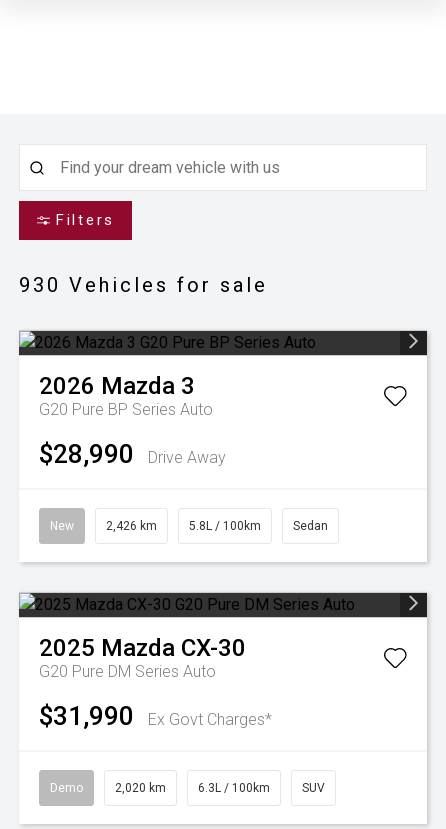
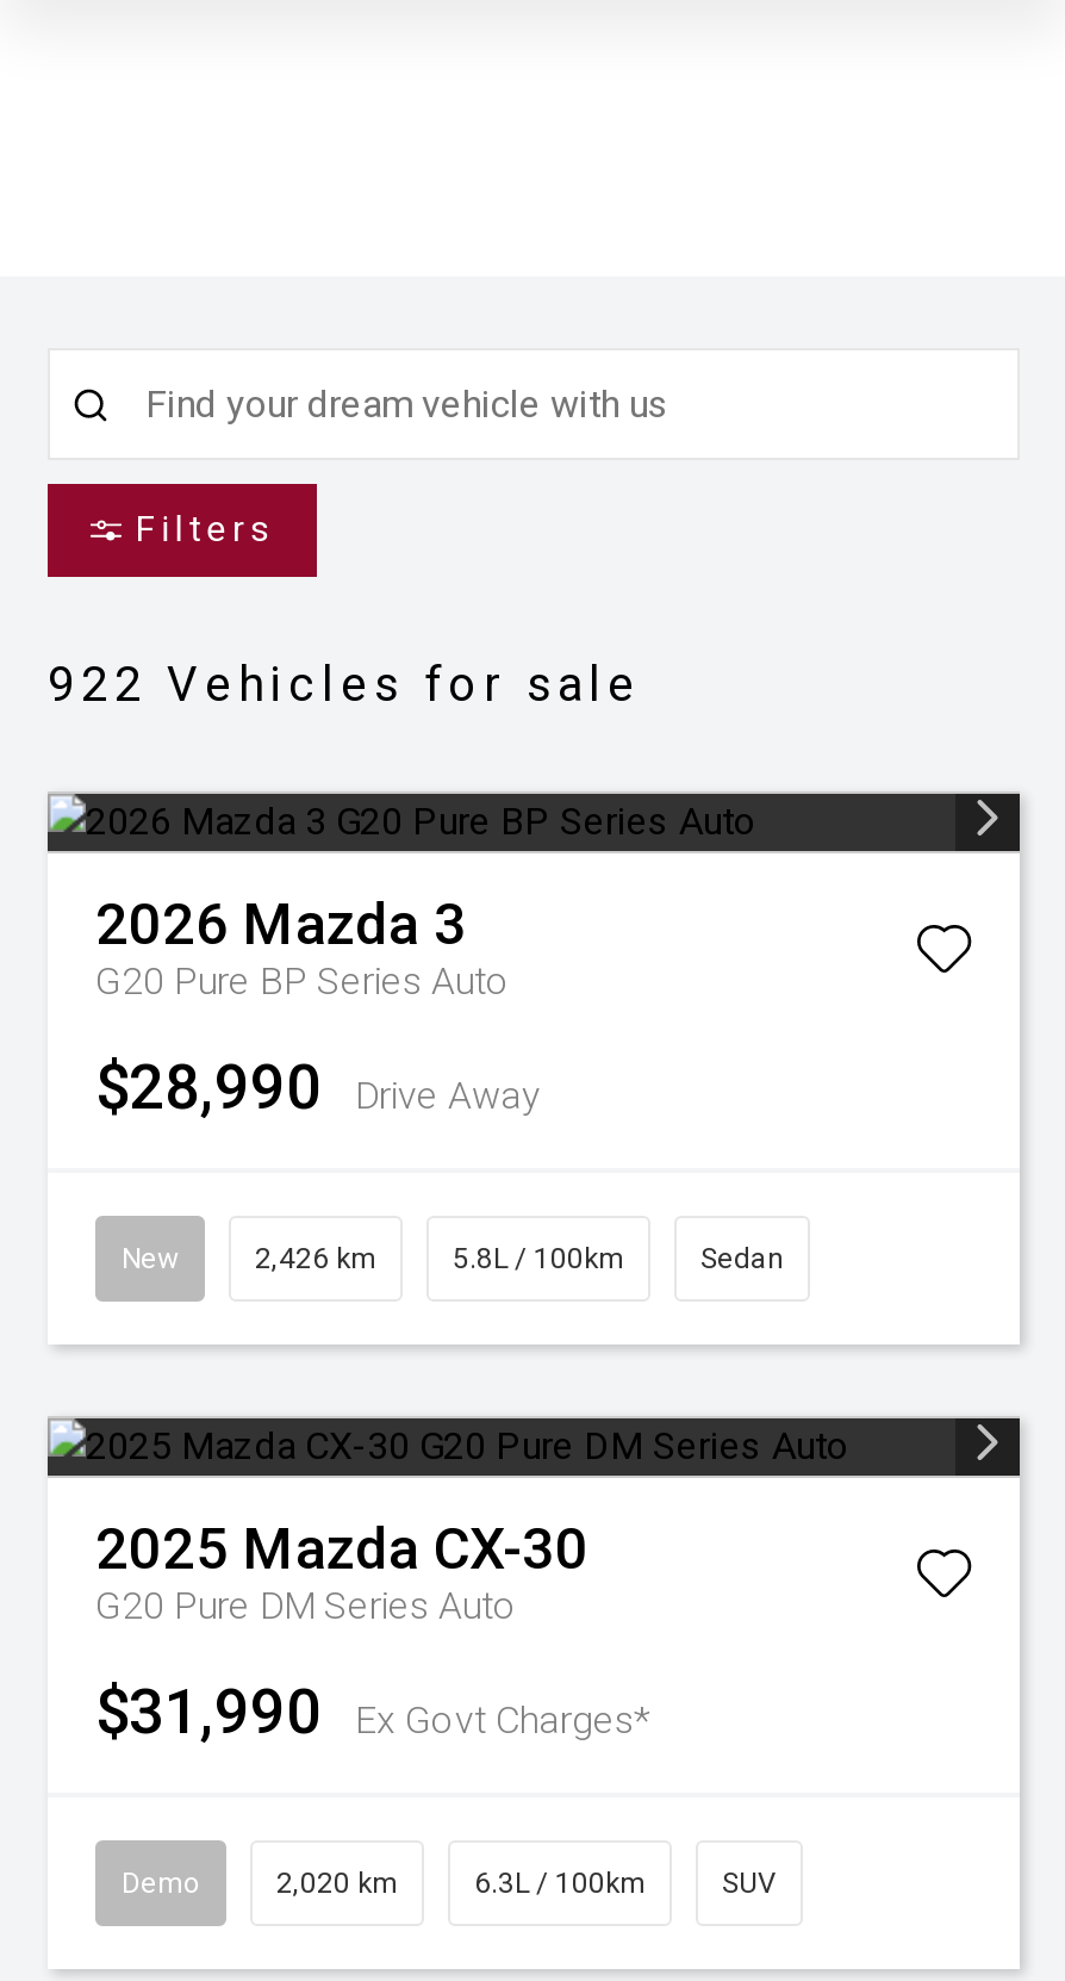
[19,273,268,297] 930 Vehicles for sale -> [48,656,641,713] 922 Vehicles for sale

